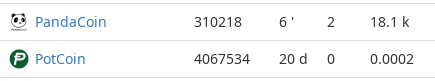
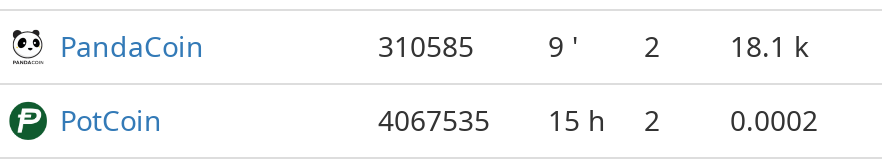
[194,12,242,31] 310218 -> [378,28,474,66] 310585
[279,12,294,31] 6 ' -> [548,28,578,66] 9 '
[194,49,335,68] 4067534 | 20 d | 0 -> [378,102,660,140] 4067535 | 15 h | 2

